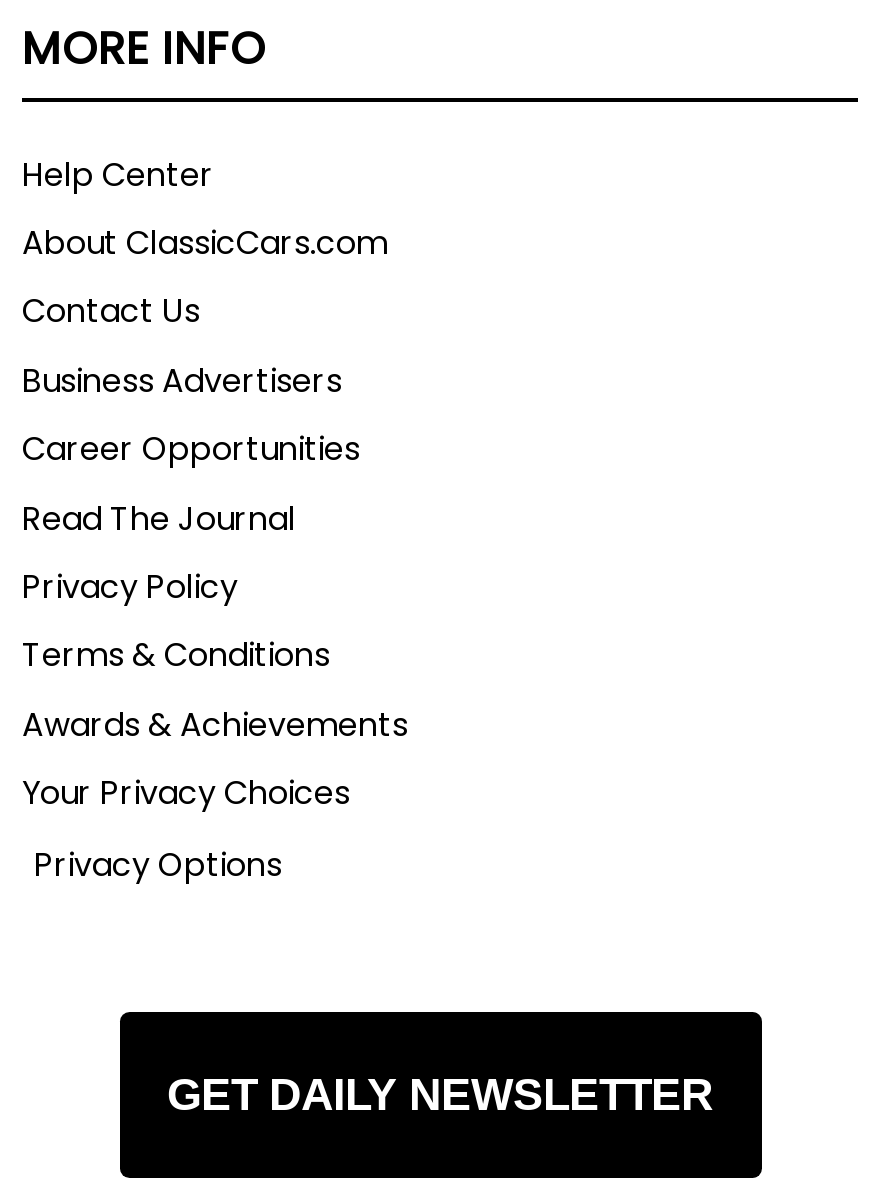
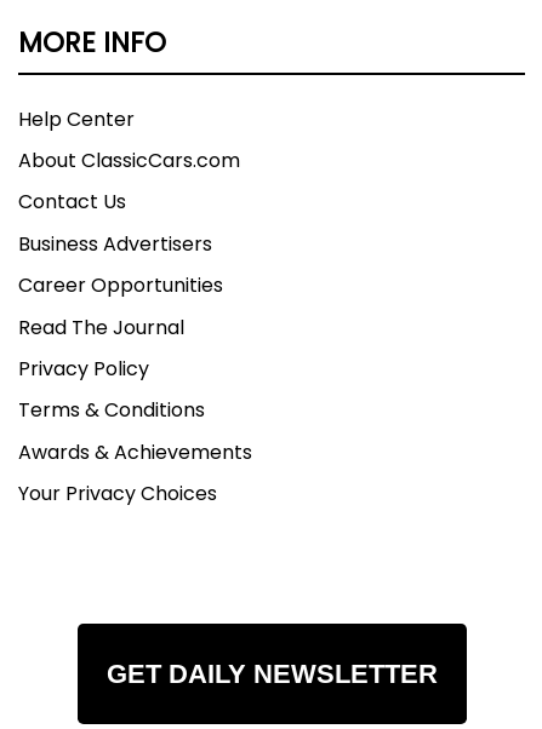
[34,841,282,887] Privacy Options -> none

